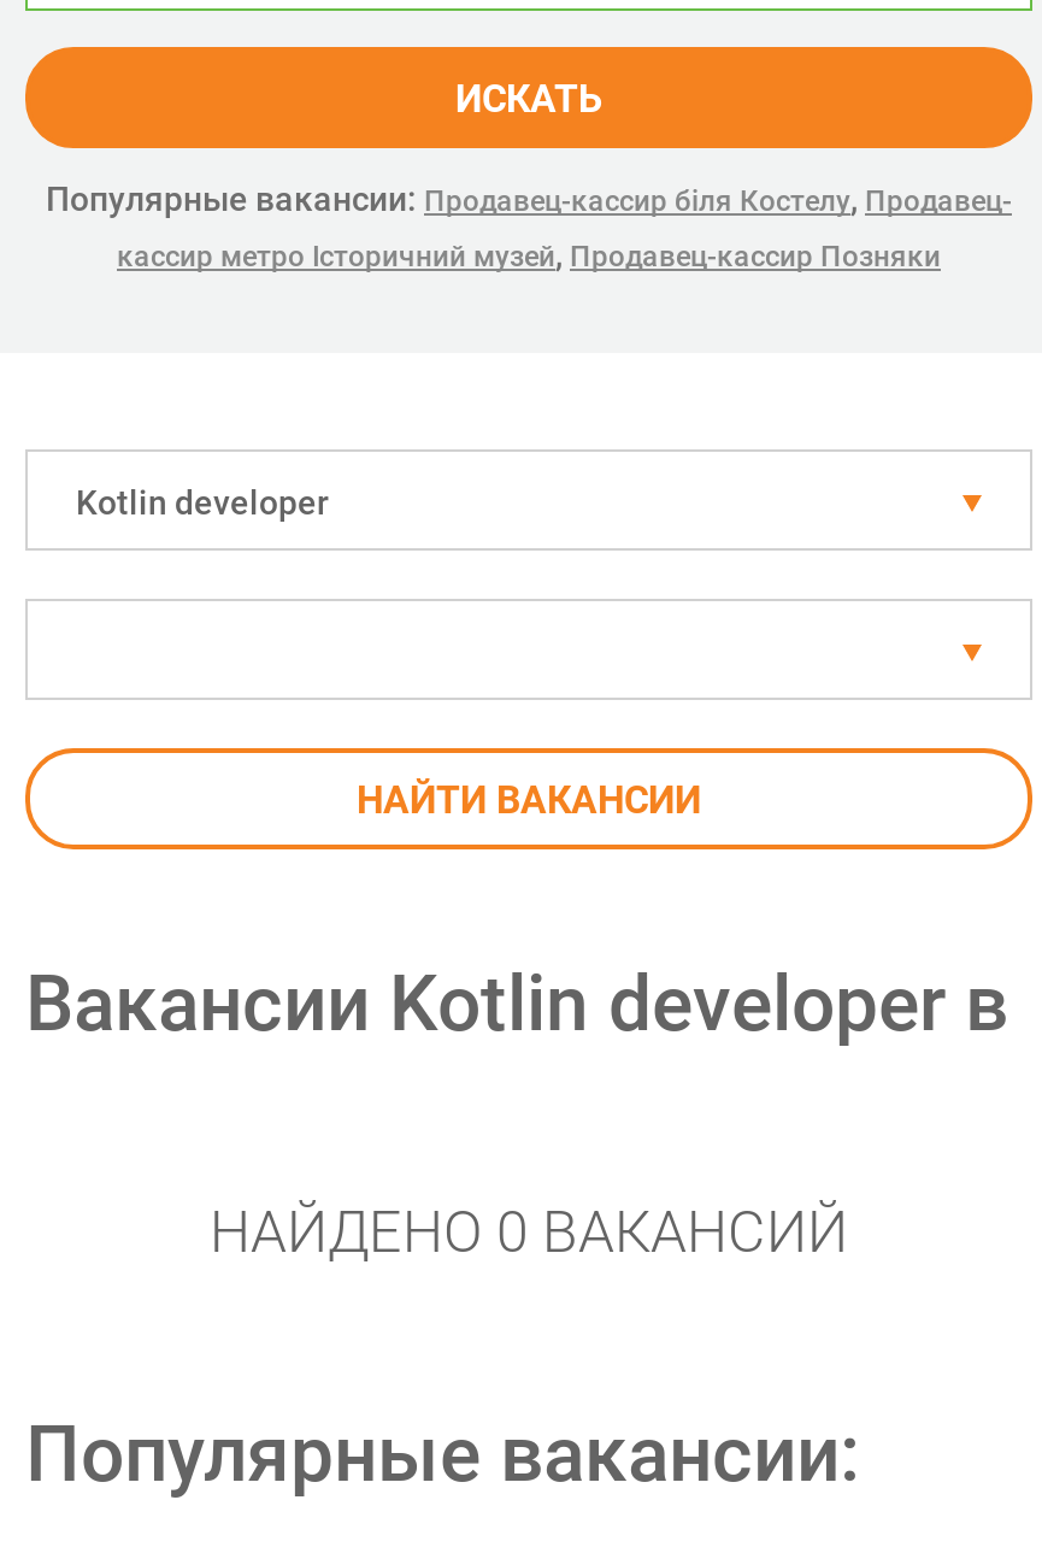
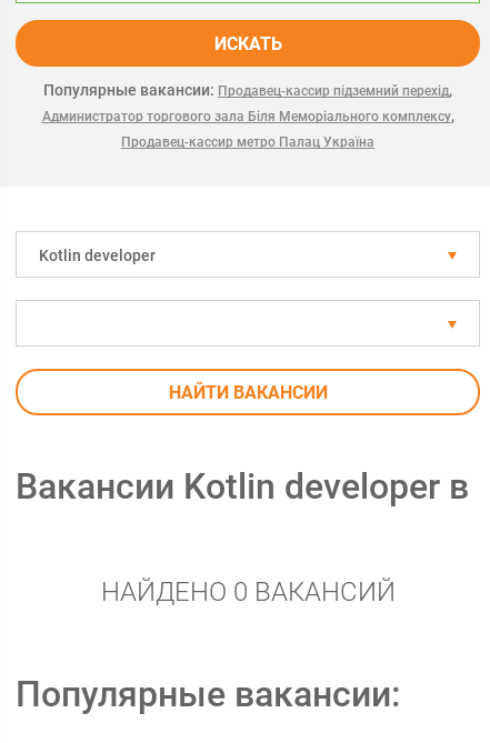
[46,180,1012,273] Популярные вакансии: Продавец-кассир біля Костелу, Продавец- | кассир метро Історичний музей, Продавец-кассир Позняки -> [42,81,454,150] Популярные вакансии: Продавец-кассир підземний перехід, | Администратор торгового зала Біля Меморіального комплексу, | Продавец-кассир метро Палац Україна

